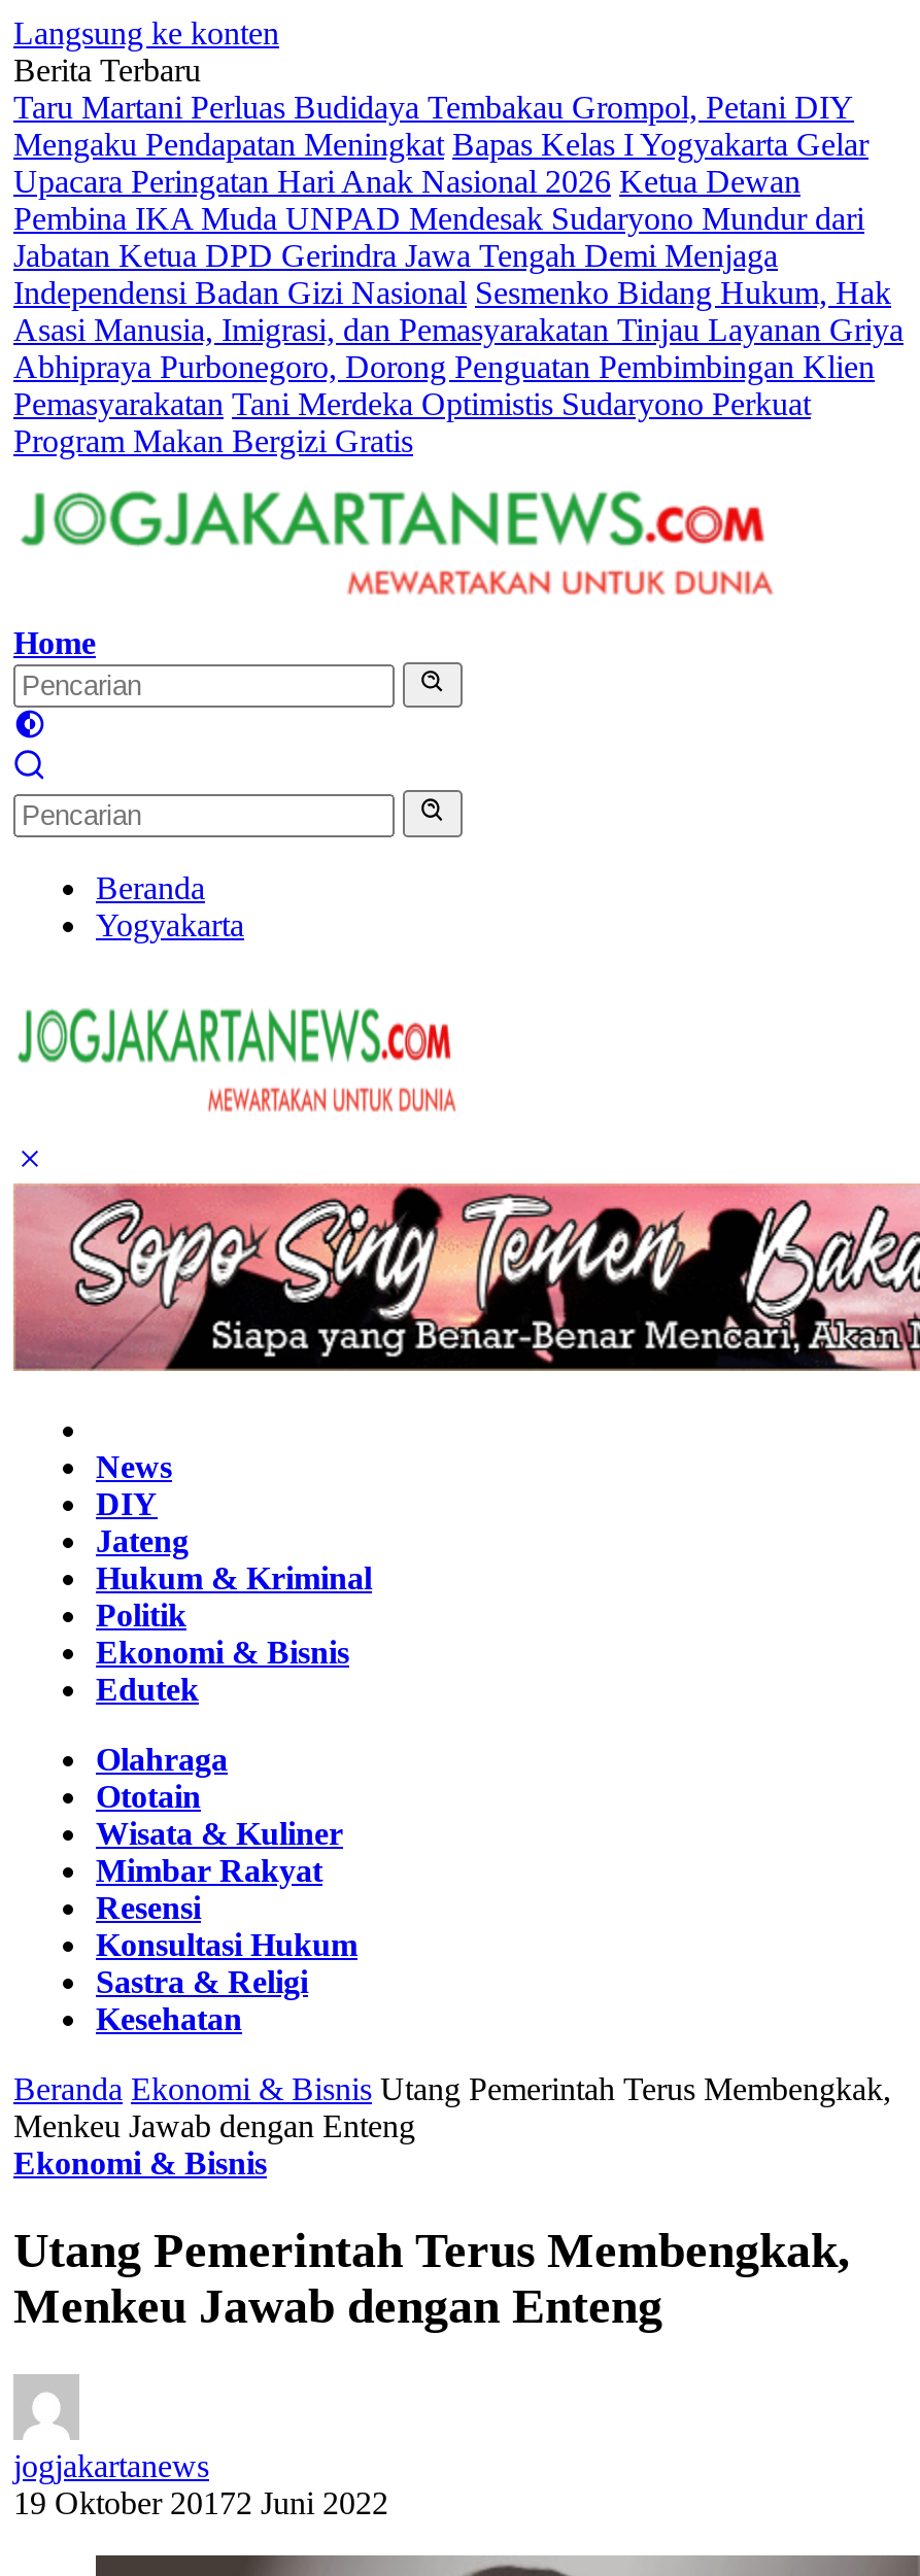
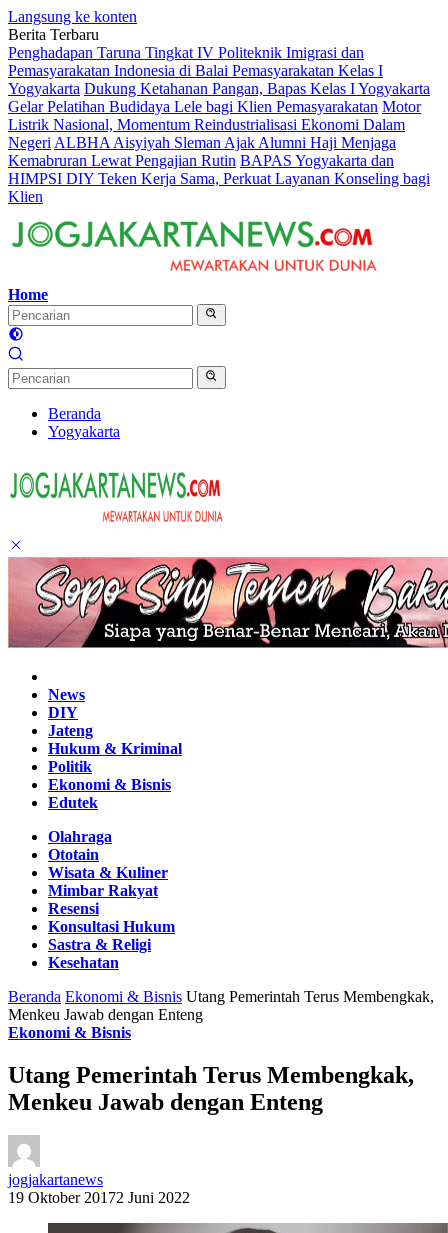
[13,90,904,458] Taru Martani Perluas Budidaya Tembakau Grompol, Petani DIY | Mengaku Pendapatan Meningkat Bapas Kelas I Yogyakarta Gelar | Upacara Peringatan Hari Anak Nasional 2026 Ketua Dewan | Pembina IKA Muda UNPAD Mendesak Sudaryono Mundur dari | Jabatan Ketua DPD Gerindra Jawa Tengah Demi Menjaga | Independensi Badan Gizi Nasional Sesmenko Bidang Hukum, Hak | Asasi Manusia, Imigrasi, dan Pemasyarakatan Tinjau Layanan Griya | Abhipraya Purbonegoro, Dorong Penguatan Pembimbingan Klien | Pemasyarakatan Tani Merdeka Optimistis Sudaryono Perkuat | Program Makan Bergizi Gratis -> [8,44,430,205] Penghadapan Taruna Tingkat IV Politeknik Imigrasi dan | Pemasyarakatan Indonesia di Balai Pemasyarakatan Kelas I | Yogyakarta Dukung Ketahanan Pangan, Bapas Kelas I Yogyakarta | Gelar Pelatihan Budidaya Lele bagi Klien Pemasyarakatan Motor | Listrik Nasional, Momentum Reindustrialisasi Ekonomi Dalam | Negeri ALBHA Aisyiyah Sleman Ajak Alumni Haji Menjaga | Kemabruran Lewat Pengajian Rutin BAPAS Yogyakarta dan | HIMPSI DIY Teken Kerja Sama, Perkuat Layanan Konseling bagi | Klien

